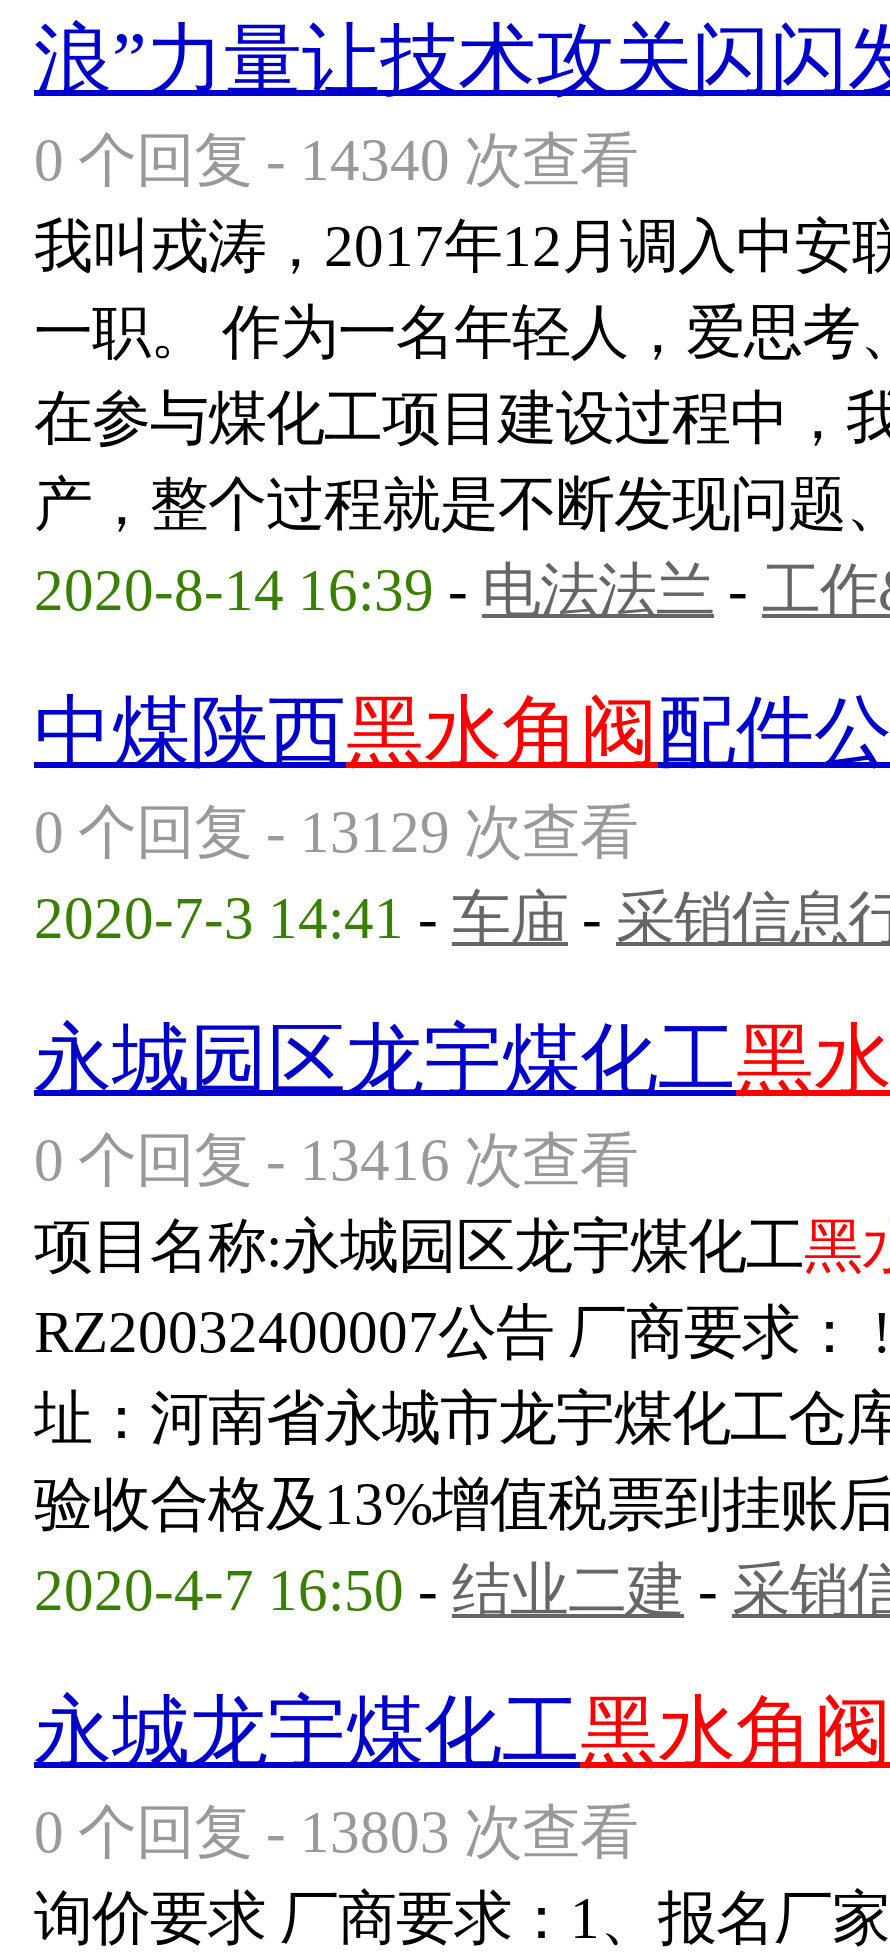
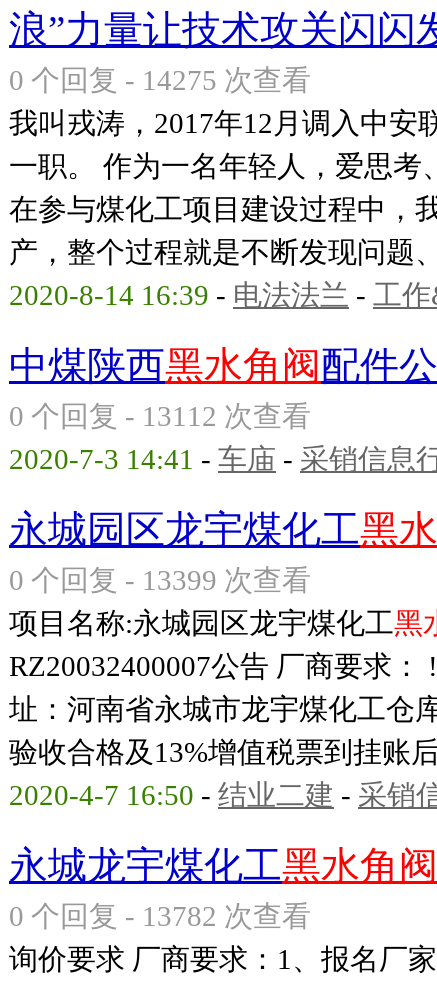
[34,128,638,192] 0 个回复 - 14340 次查看 -> [9,64,311,96] 0 个回复 - 14275 次查看
[34,800,638,864] 0 个回复 - 13129 次查看 -> [9,400,311,432] 0 个回复 - 13112 次查看
[34,1128,638,1192] 0 个回复 - 13416 次查看 -> [9,564,311,596] 0 个回复 - 13399 次查看
[34,1800,638,1864] 0 个回复 - 13803 次查看 -> [9,900,311,932] 0 个回复 - 13782 次查看

